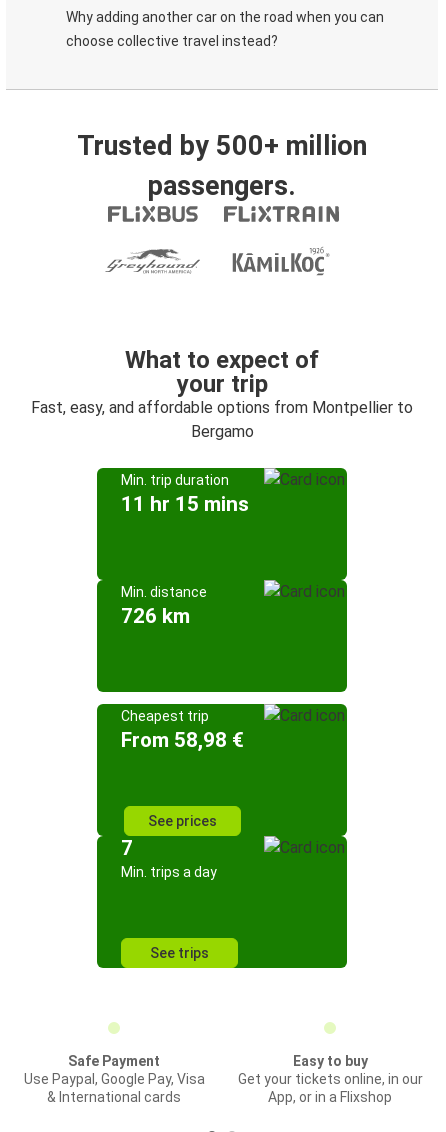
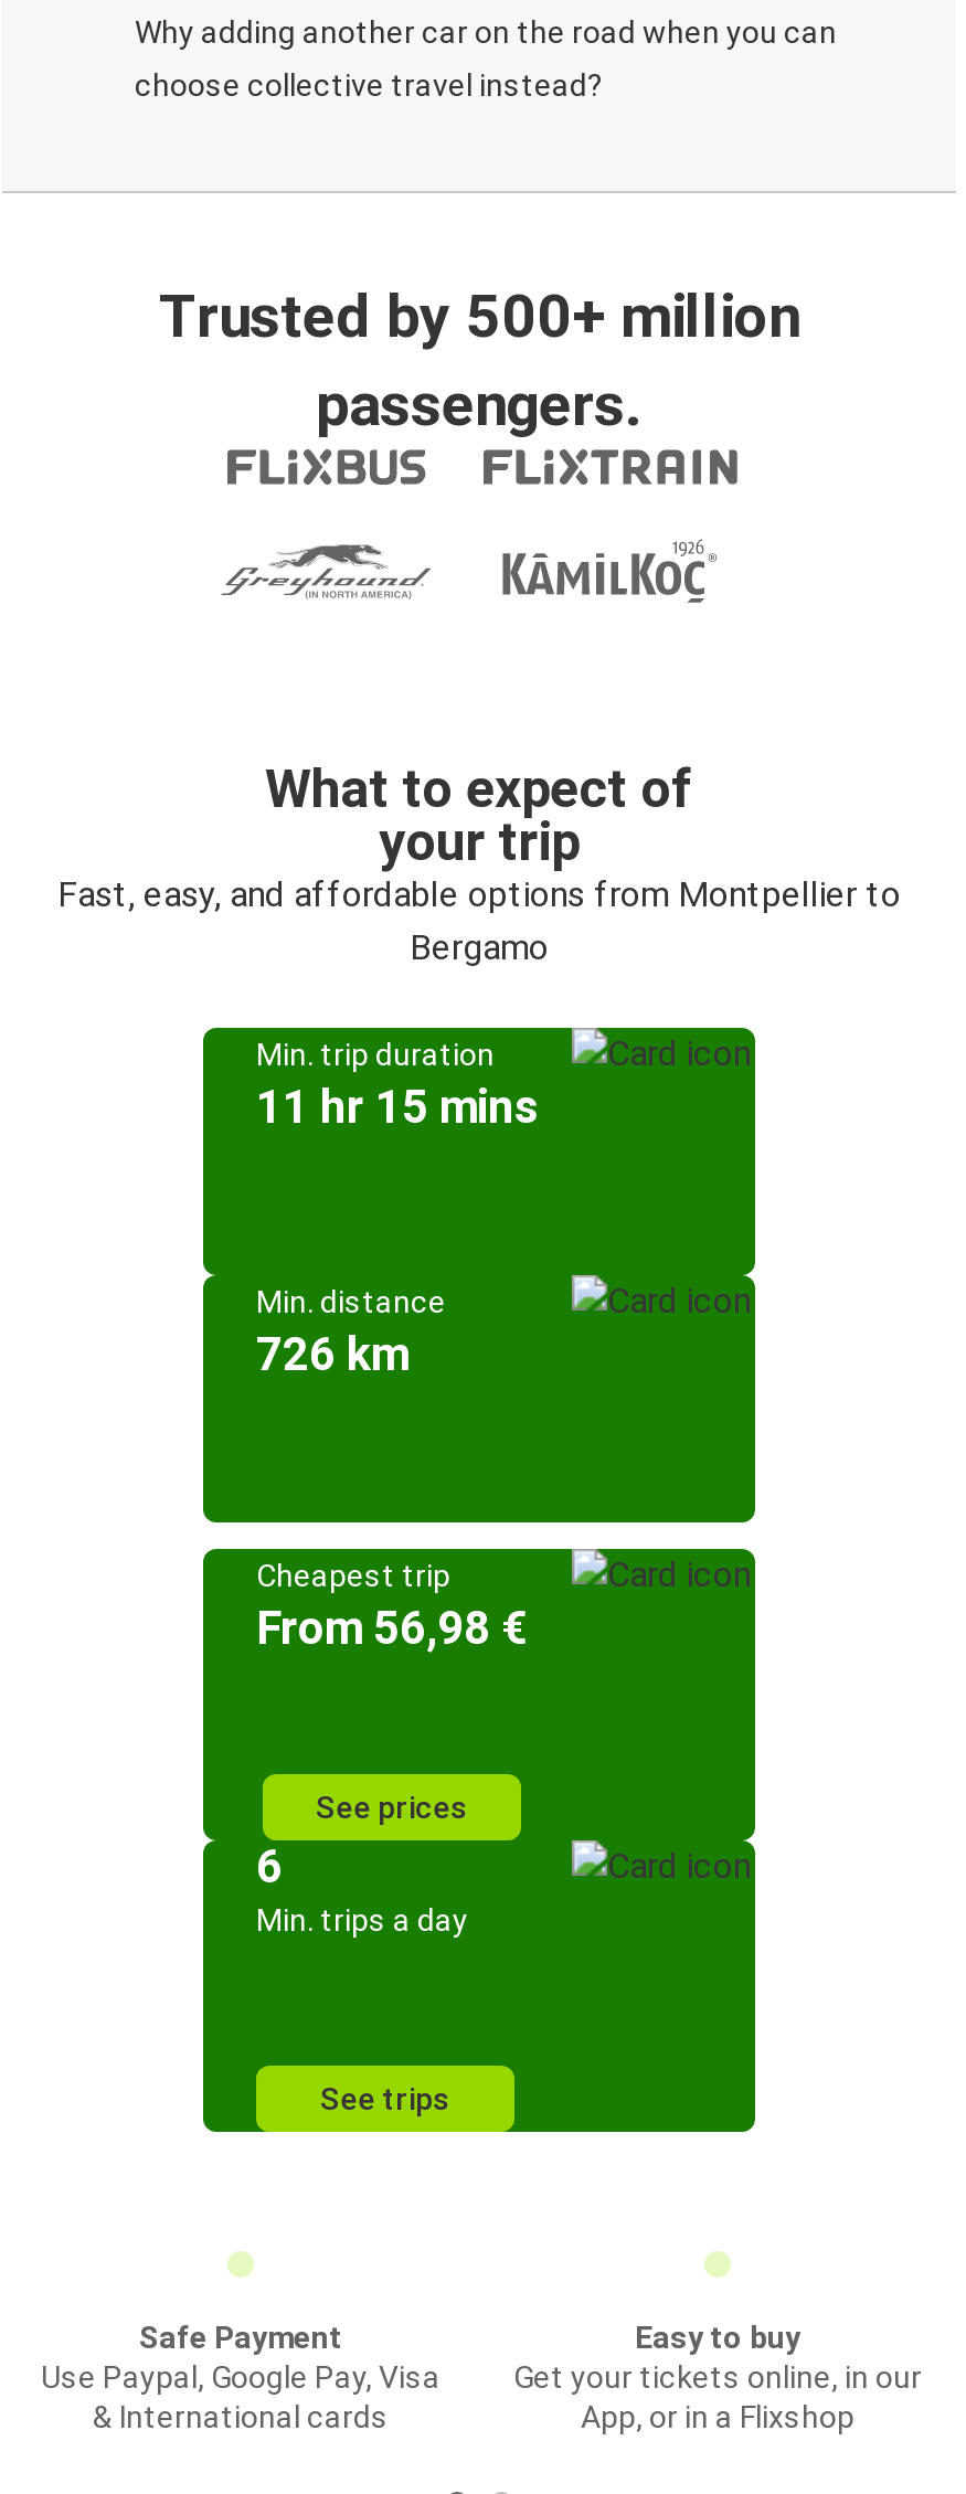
[121,728,244,752] From 58,98 € -> [256,1602,528,1655] From 56,98 €
[121,836,133,860] 7 -> [256,1840,283,1893] 6

